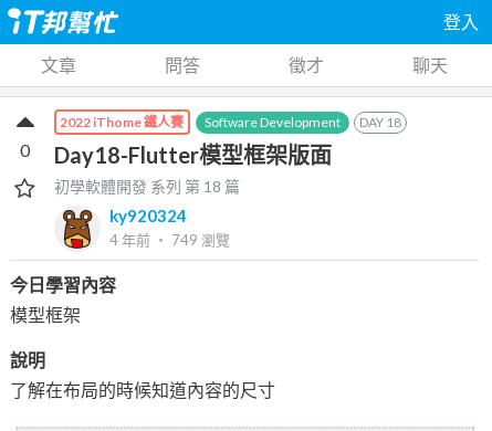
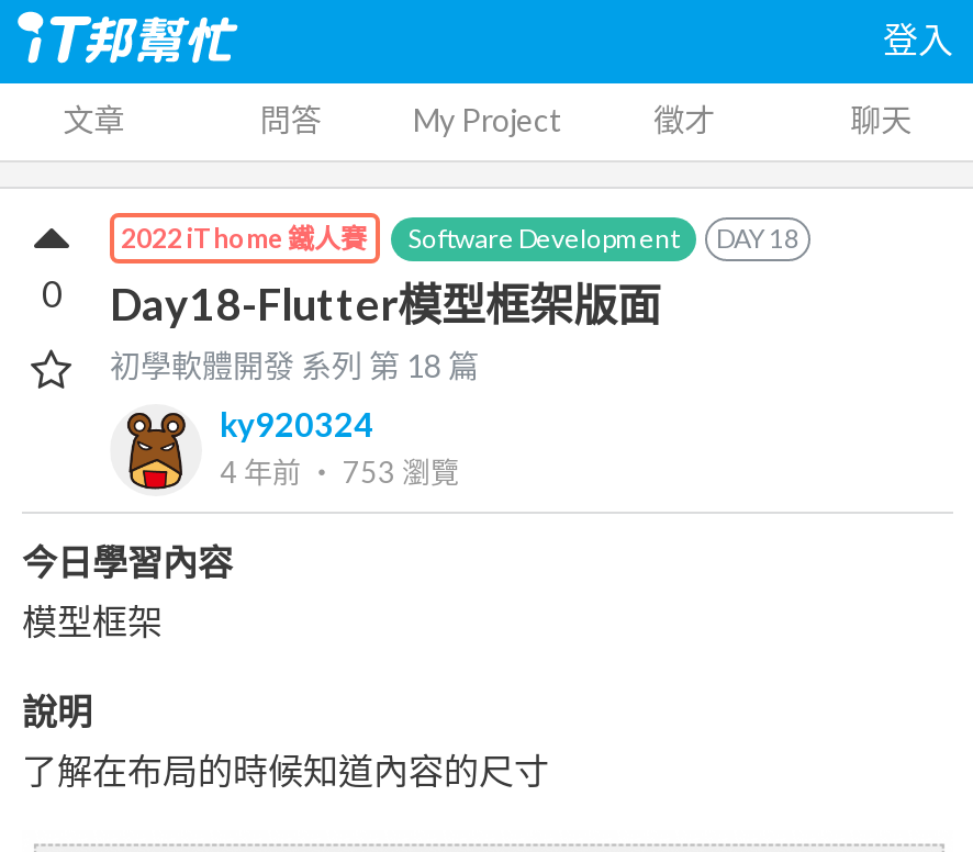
none -> [413,101,562,138] My Project
[109,232,230,249] 4 年前‧ 749瀏覽 -> [220,456,459,491] 4 年前‧ 753瀏覽

